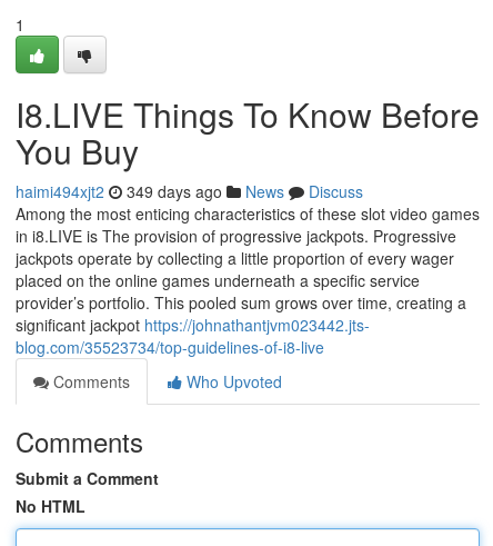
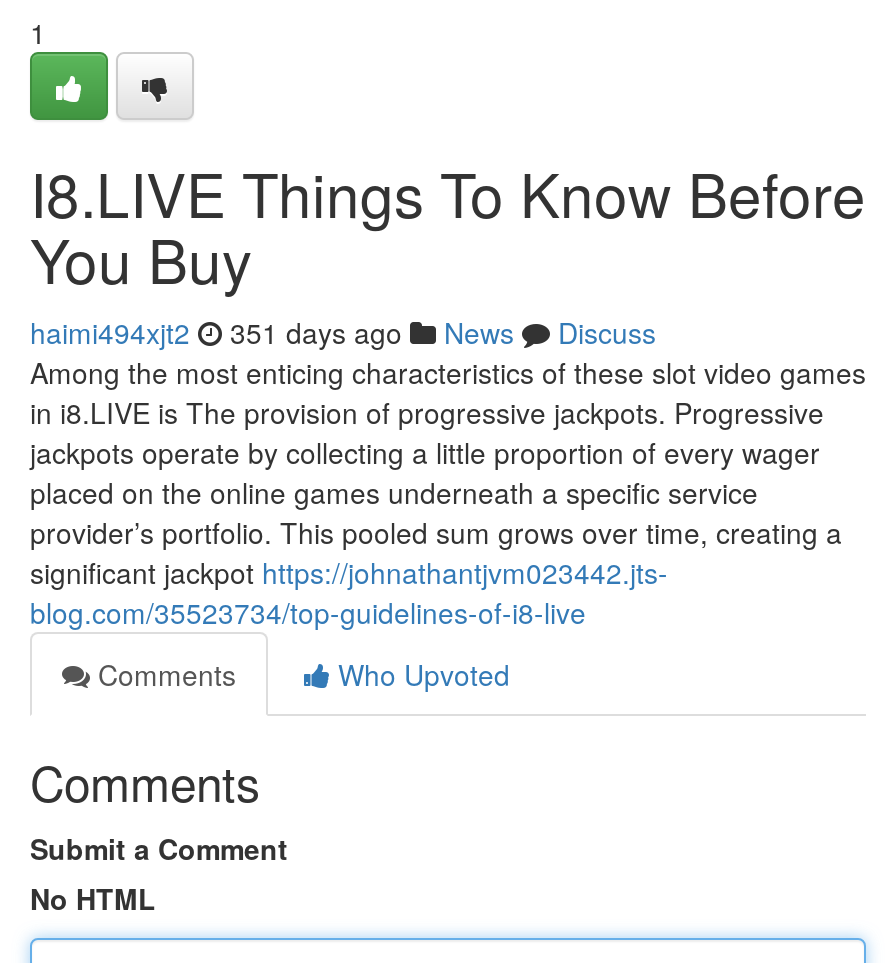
[16,180,363,202] haimi494xjt2 349 days ago News Discuss -> [30,312,656,352] haimi494xjt2 351 days ago News Discuss

